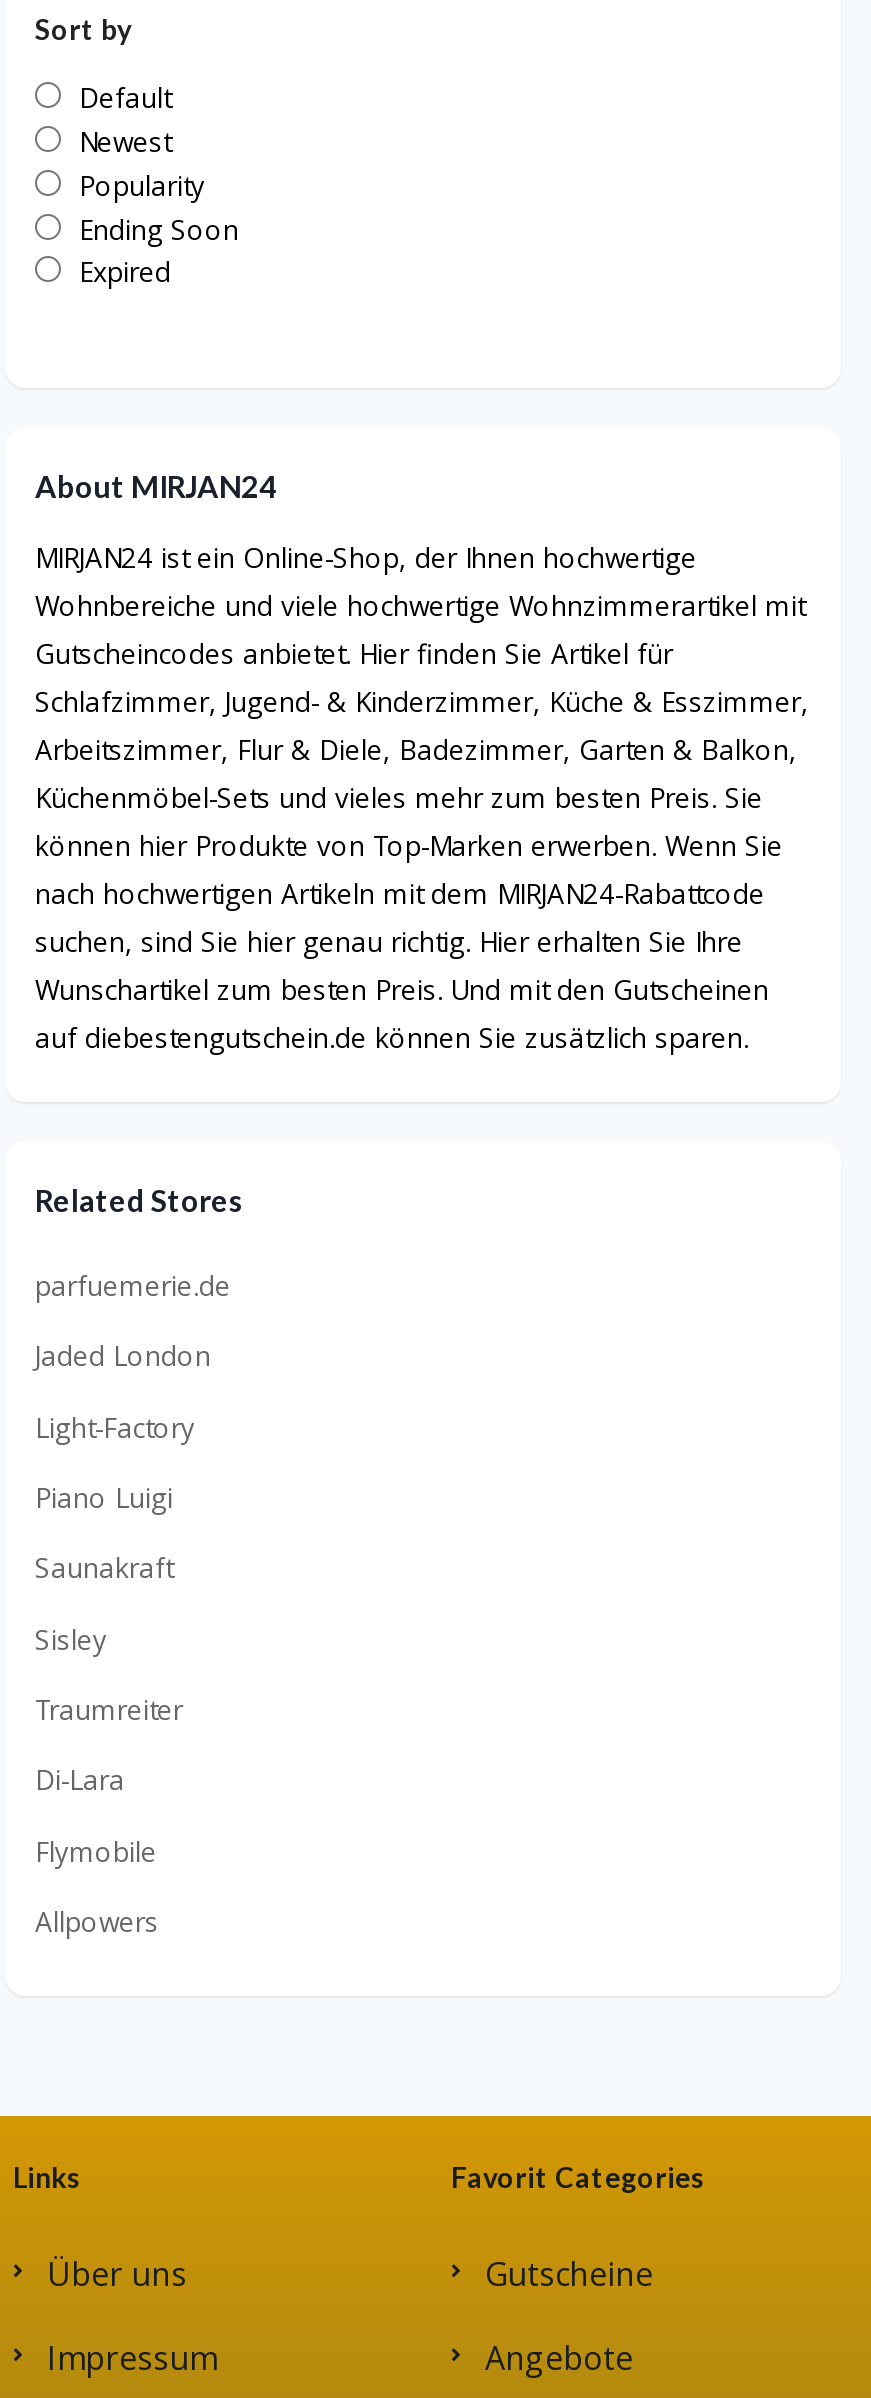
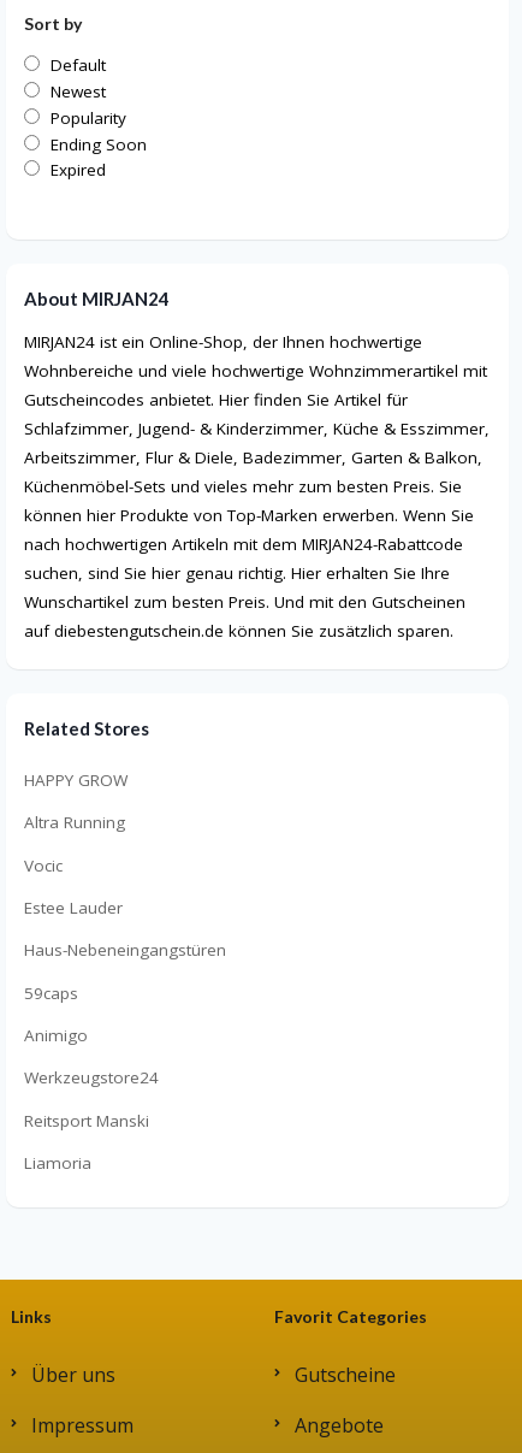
[35,1267,231,1303] parfuemerie.de -> [24,769,127,791] HAPPY GROW
[35,1338,211,1374] Jaded London -> [24,811,125,833] Altra Running
[35,1409,195,1445] Light-Factory -> [24,854,63,876] Vocic
[35,1480,173,1516] Piano Luigi -> [24,897,123,918] Estee Lauder
[35,1551,173,1587] Saunakraft -> [24,939,226,961] Haus-Nebeneingangstüren
[35,1621,107,1657] Sisley -> [24,982,78,1004] 59caps
[35,1692,183,1728] Traumreiter -> [24,1025,88,1046] Animigo
[35,1763,125,1799] Di-Lara -> [24,1067,159,1089] Werkzeugstore24
[35,1834,157,1870] Flymobile -> [24,1110,149,1131] Reitsport Manski
[35,1904,159,1940] Allpowers -> [24,1152,91,1174] Liamoria

